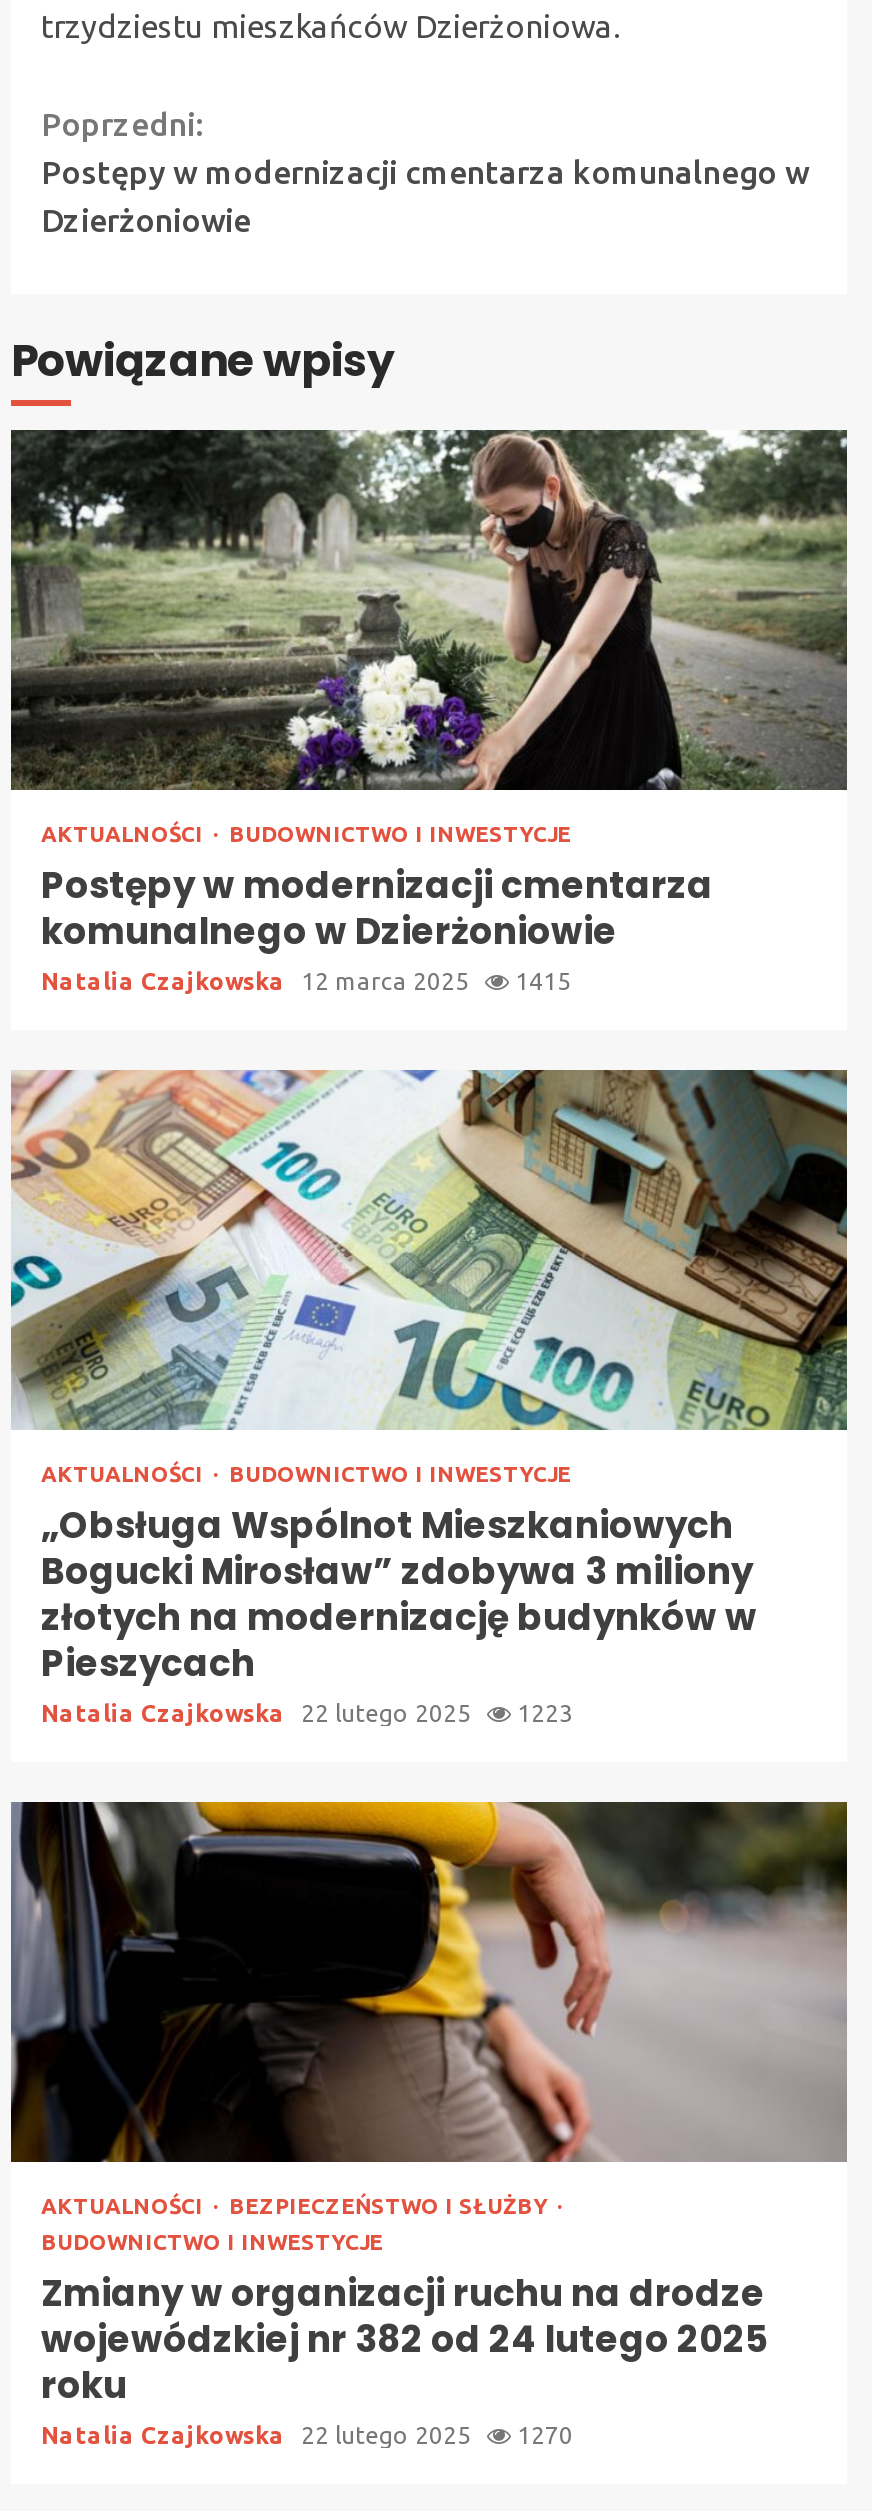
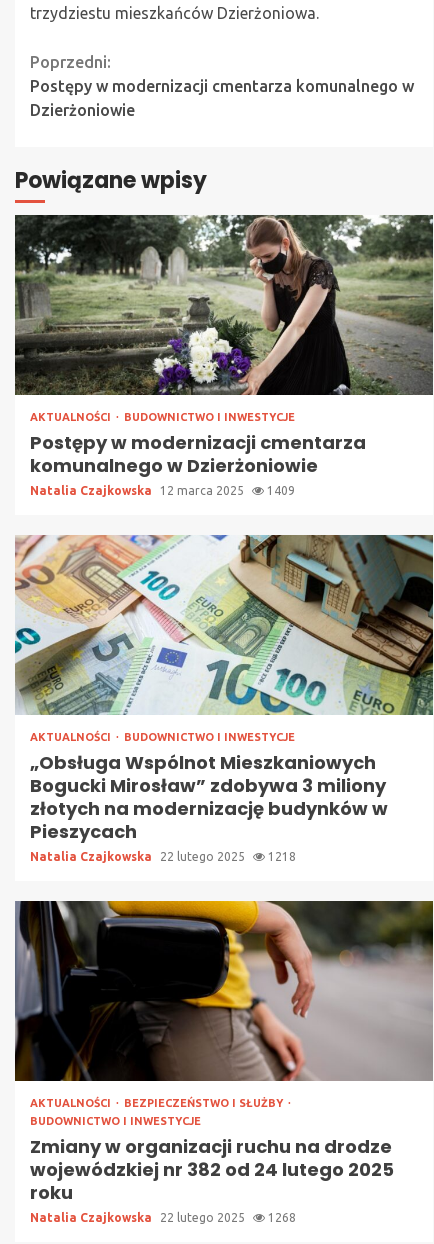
[41,968,571,994] Natalia Czajkowska 12 marca 2025 1415 -> [30,484,295,497] Natalia Czajkowska 12 marca 2025 1409
[41,1700,573,1726] Natalia Czajkowska 22 lutego 2025 1223 -> [30,850,296,863] Natalia Czajkowska 22 lutego 2025 1218
[41,2422,573,2448] Natalia Czajkowska 22 lutego 2025 1270 -> [30,1211,296,1224] Natalia Czajkowska 22 lutego 2025 1268

